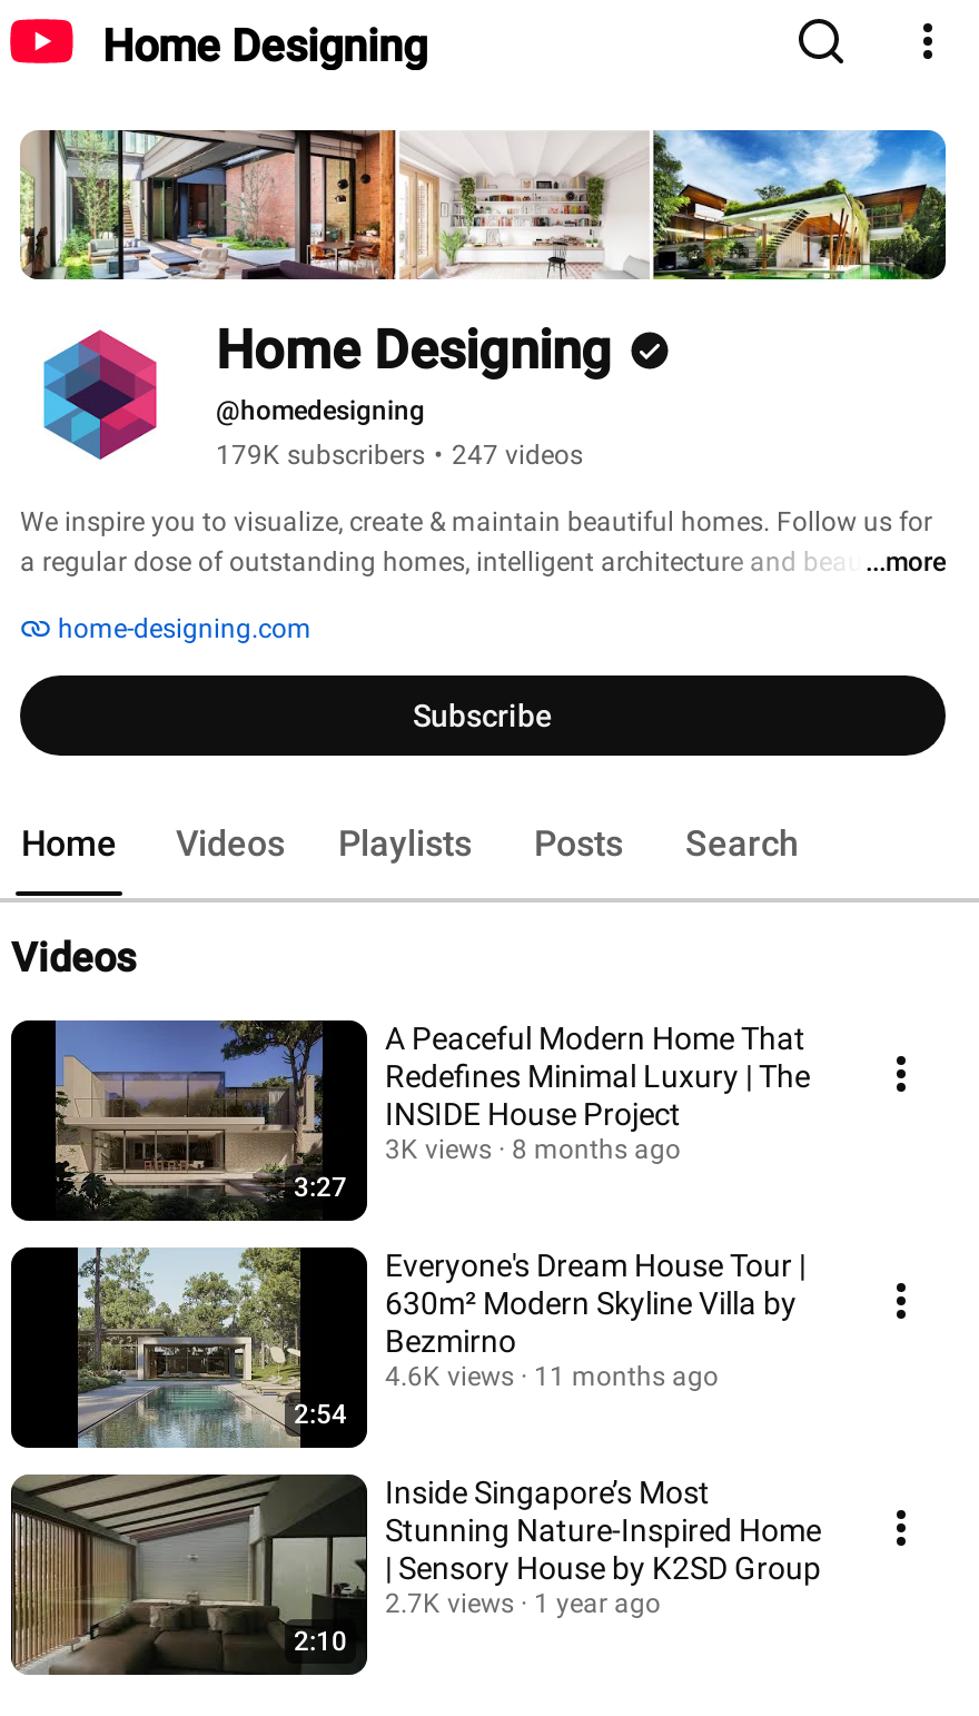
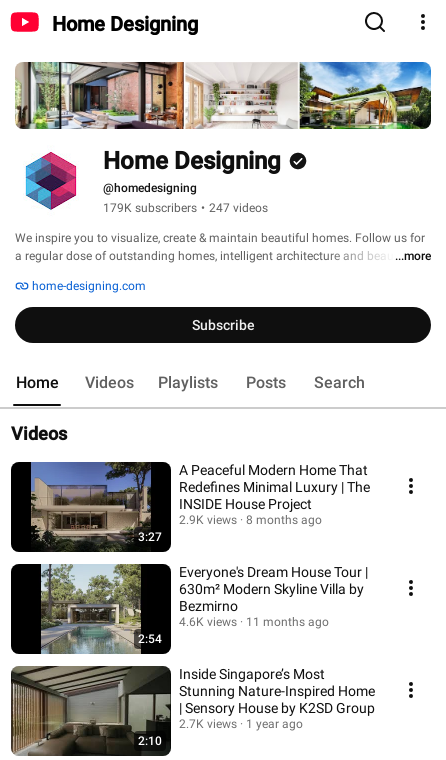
[385,1134,681,1165] 3K views 8 months ago -> [179,513,322,527] 2.9K views 8 months ago

